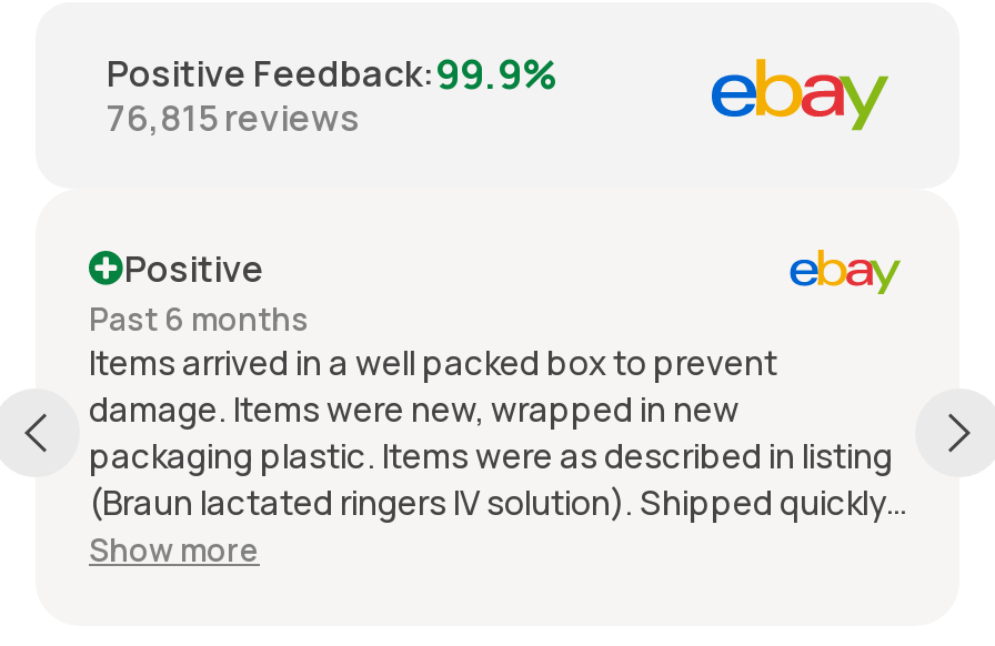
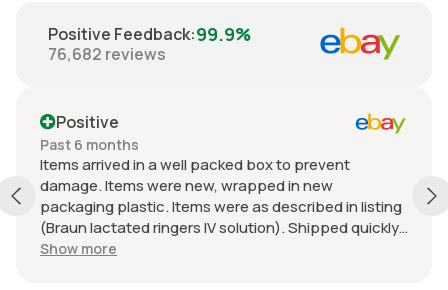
[107,93,360,142] 76,815 reviews -> [48,43,166,65] 76,682 reviews

